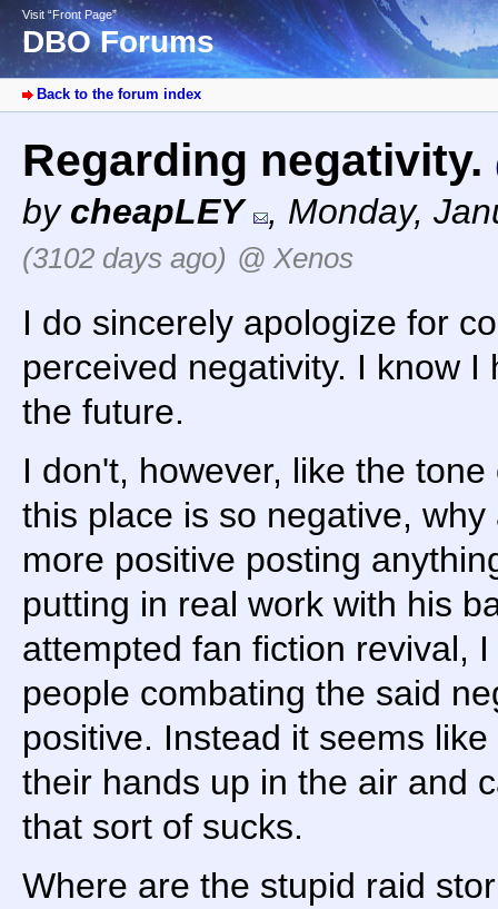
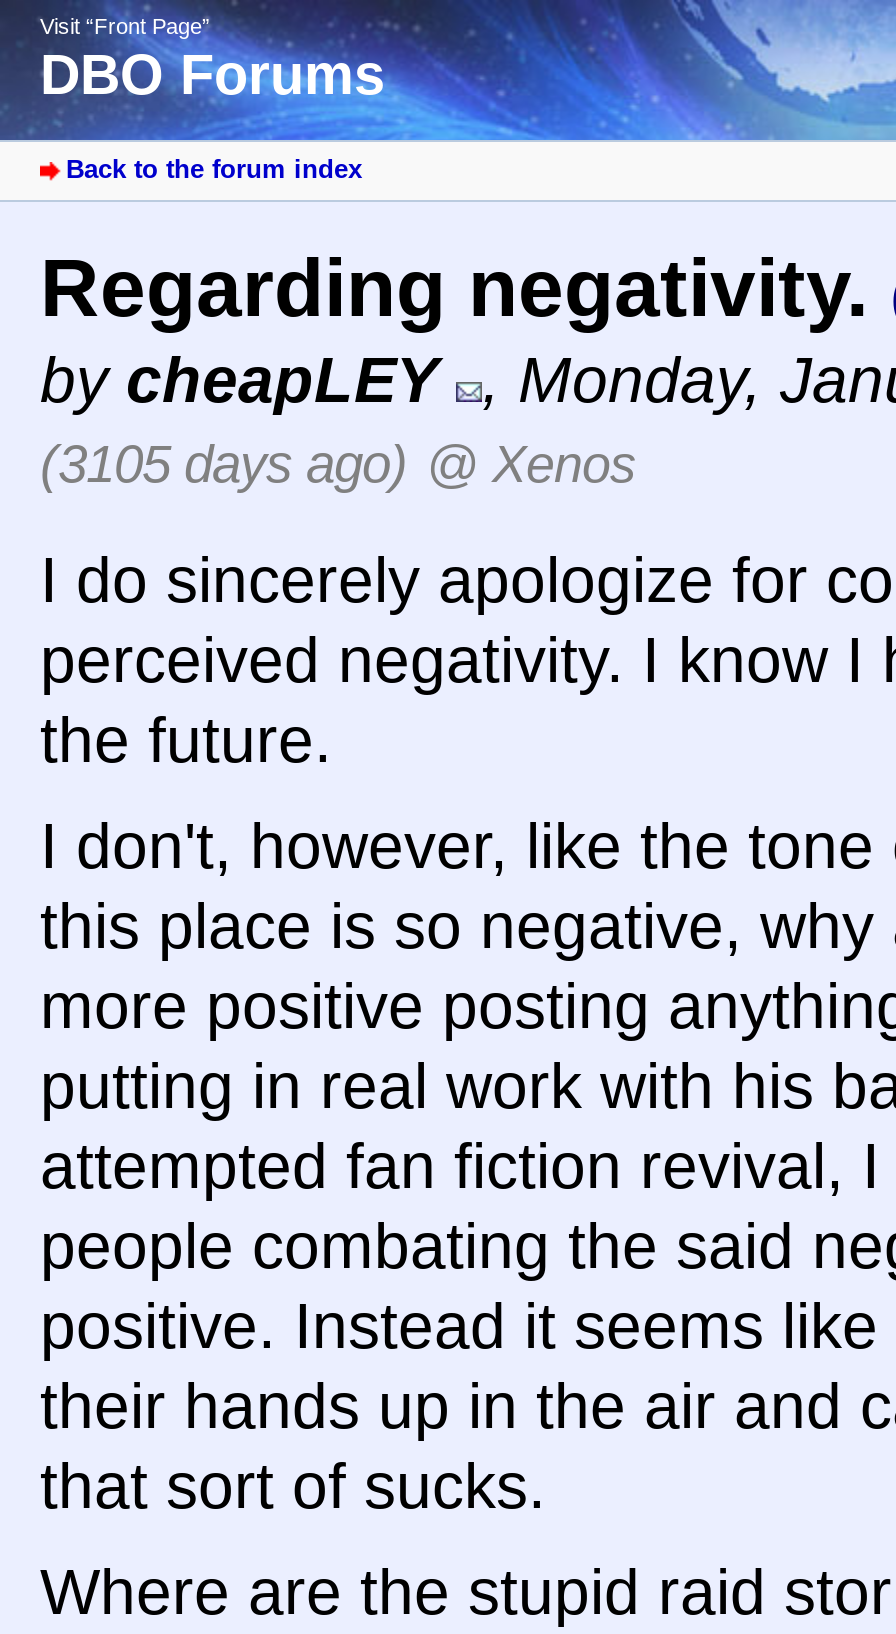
[22,242,353,275] (3102 days ago) @ Xenos -> [40,434,636,494] (3105 days ago) @ Xenos

